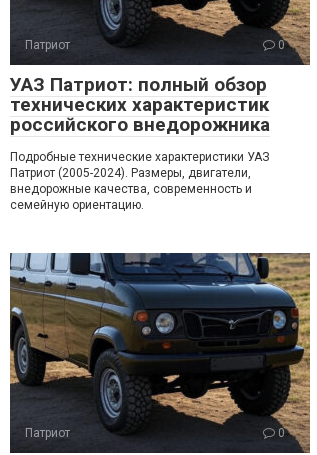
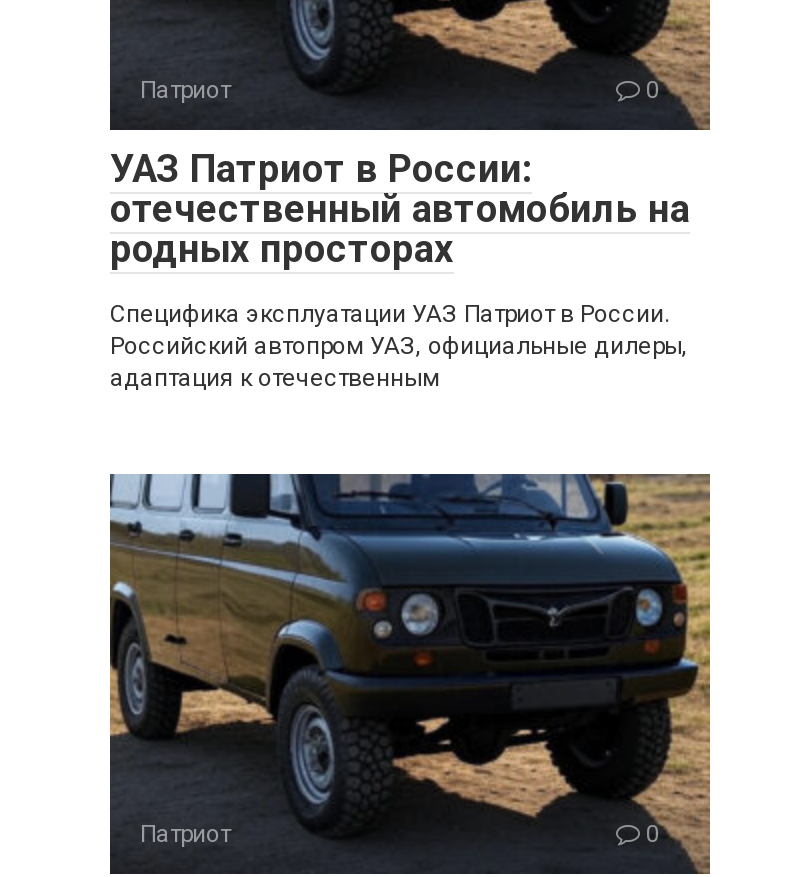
[10,73,270,136] УАЗ Патриот: полный обзор | технических характеристик | российского внедорожника -> [110,146,690,272] УАЗ Патриот в России: | отечественный автомобиль на | родных просторах
[10,150,270,212] Подробные технические характеристики УАЗ | Патриот (2005-2024). Размеры, двигатели, | внедорожные качества, современность и | семейную ориентацию. -> [110,300,688,392] Специфика эксплуатации УАЗ Патриот в России. | Российский автопром УАЗ, официальные дилеры, | адаптация к отечественным

